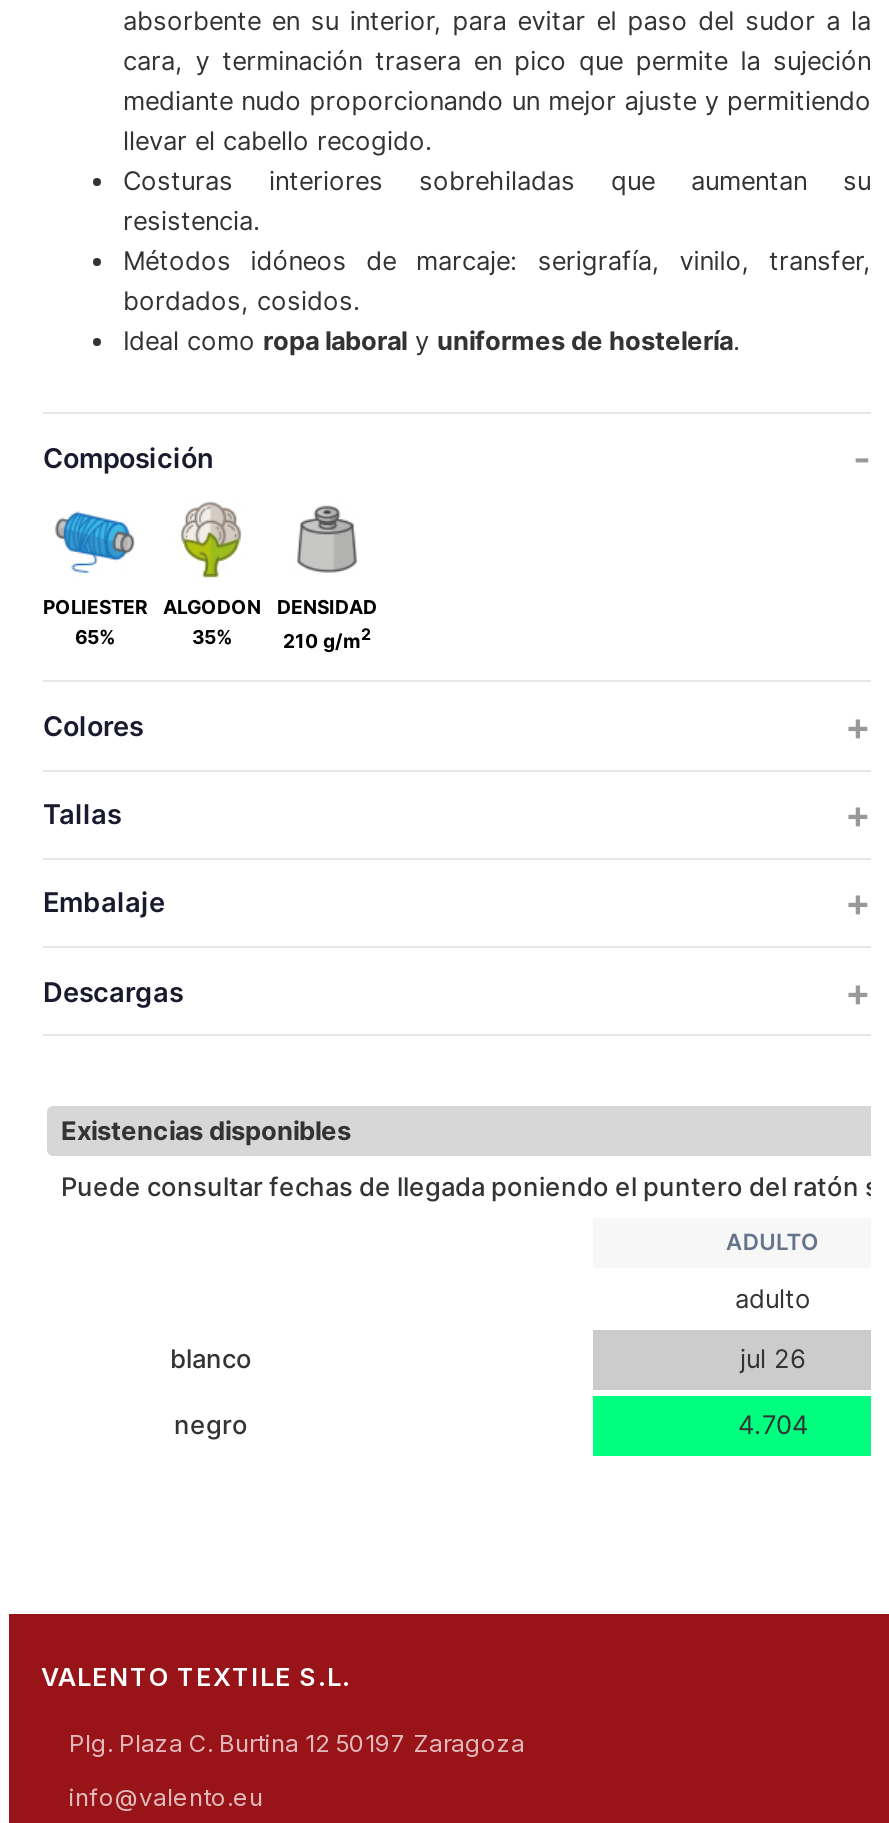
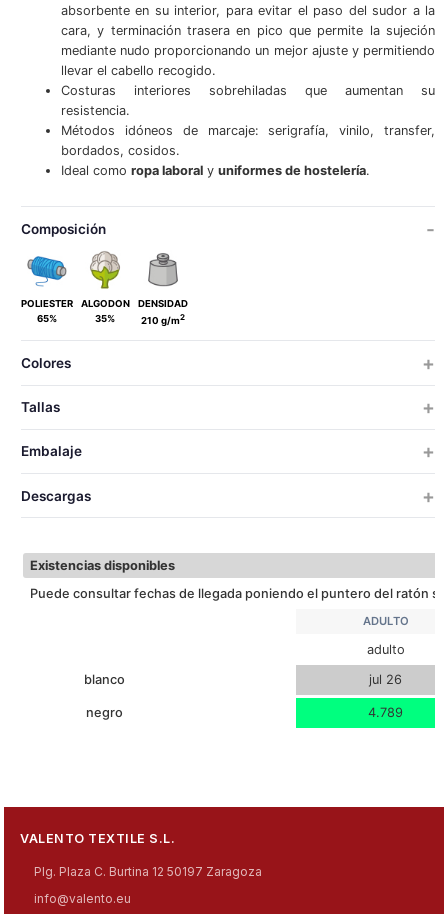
[738,1410,808,1440] 4.704 -> [368,705,403,720] 4.789

